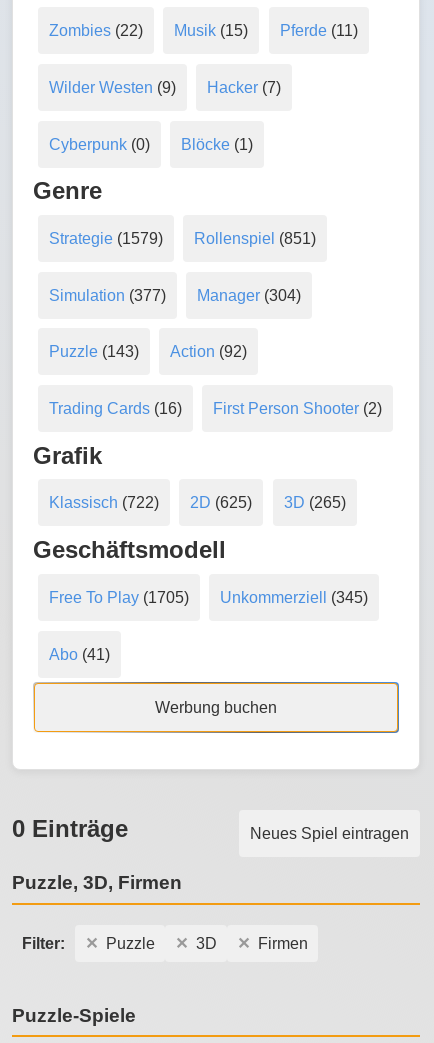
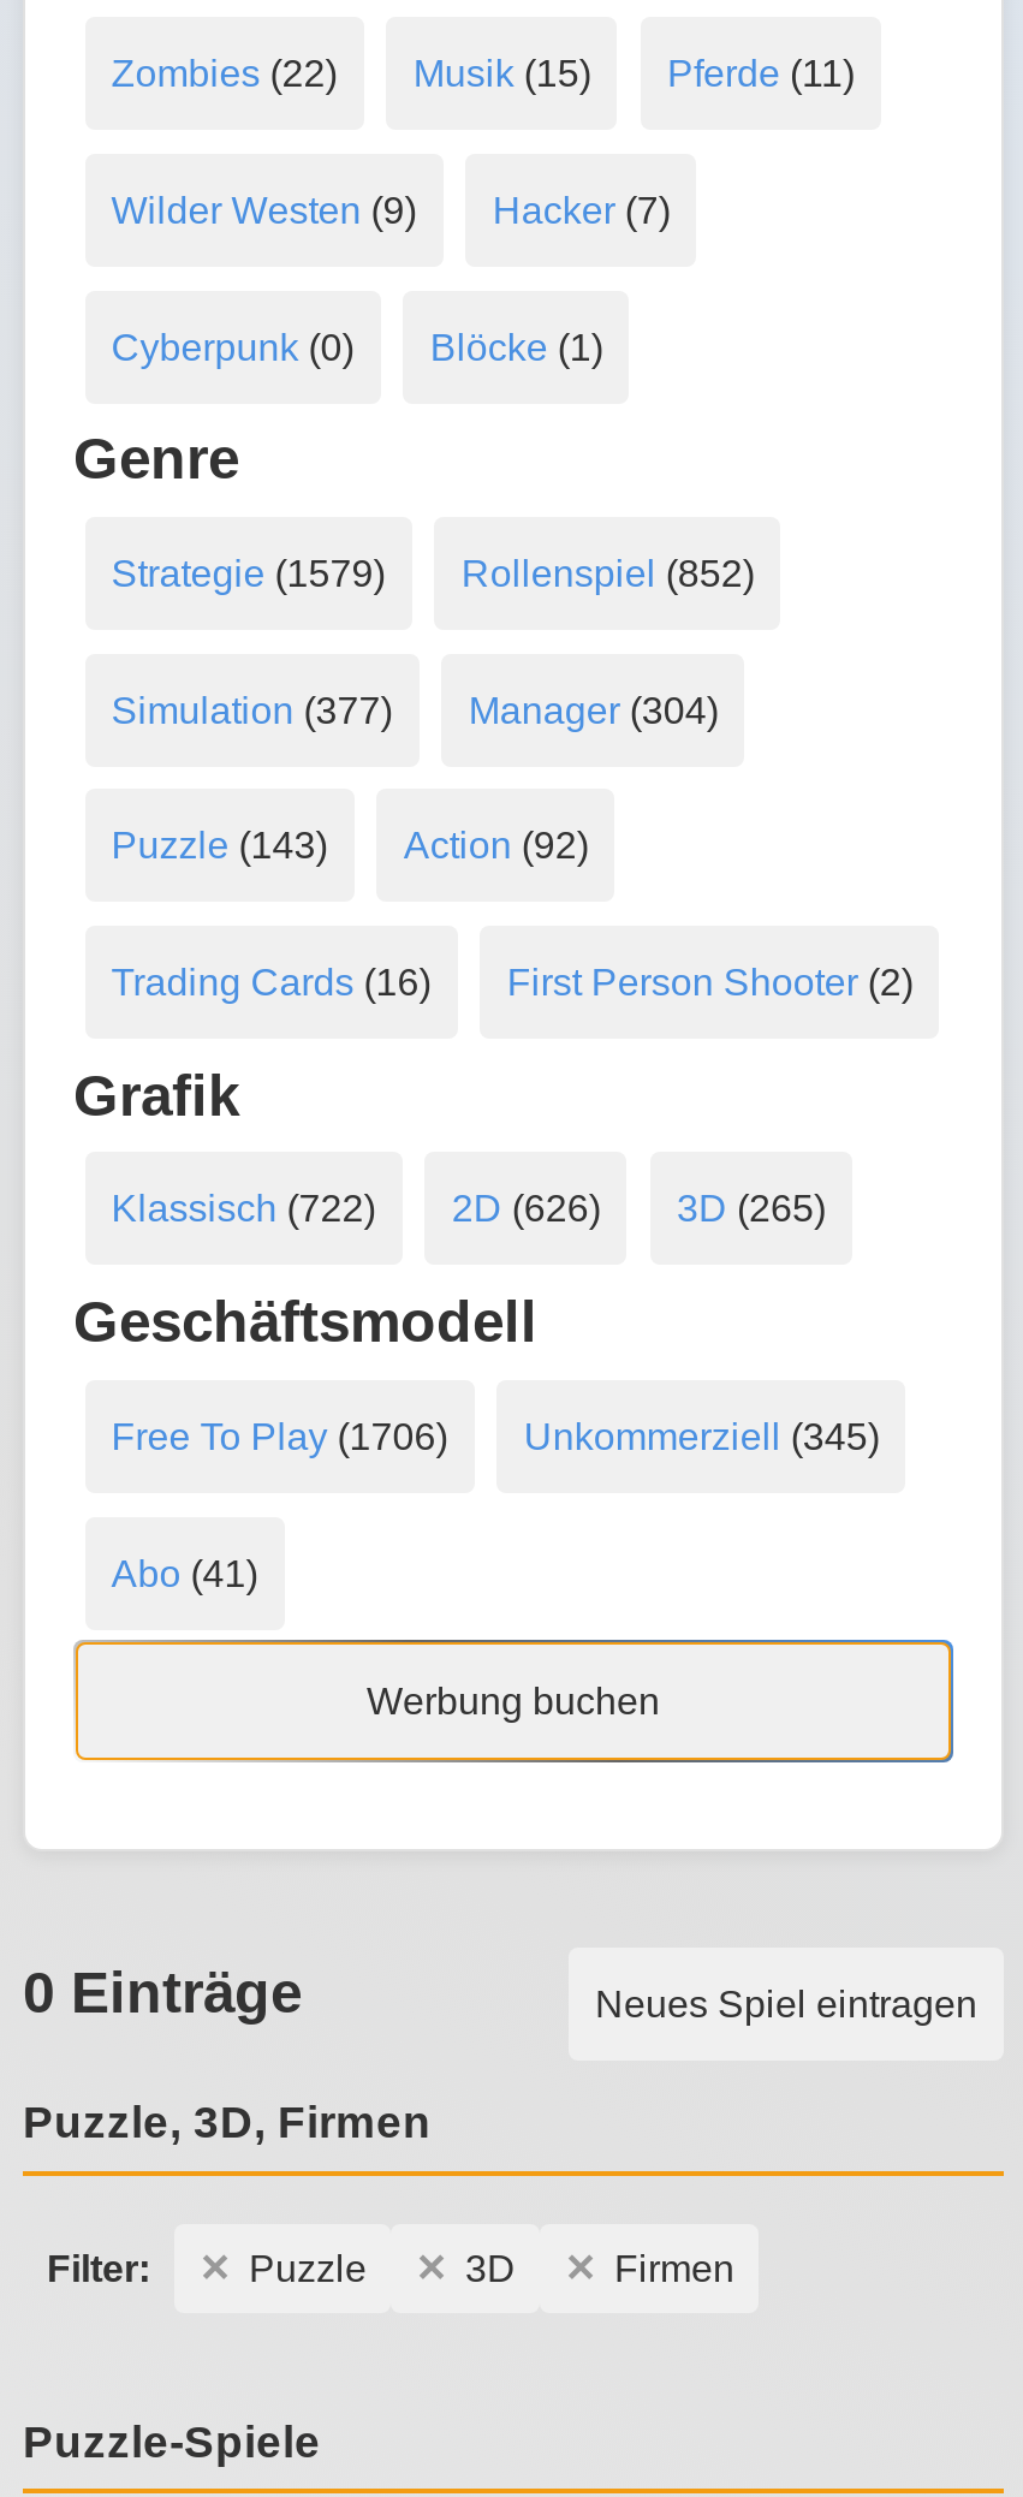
[49,230,316,247] Strategie (1579) Rollenspiel (851) -> [111,553,755,594] Strategie (1579) Rollenspiel (852)
[49,494,346,511] Klassisch (722) 2D (625) 3D (265) -> [111,1189,826,1230] Klassisch (722) 2D (626) 3D (265)
[49,589,368,606] Free To Play (1705) Unkommerziell (345) -> [111,1416,880,1457] Free To Play (1706) Unkommerziell (345)

